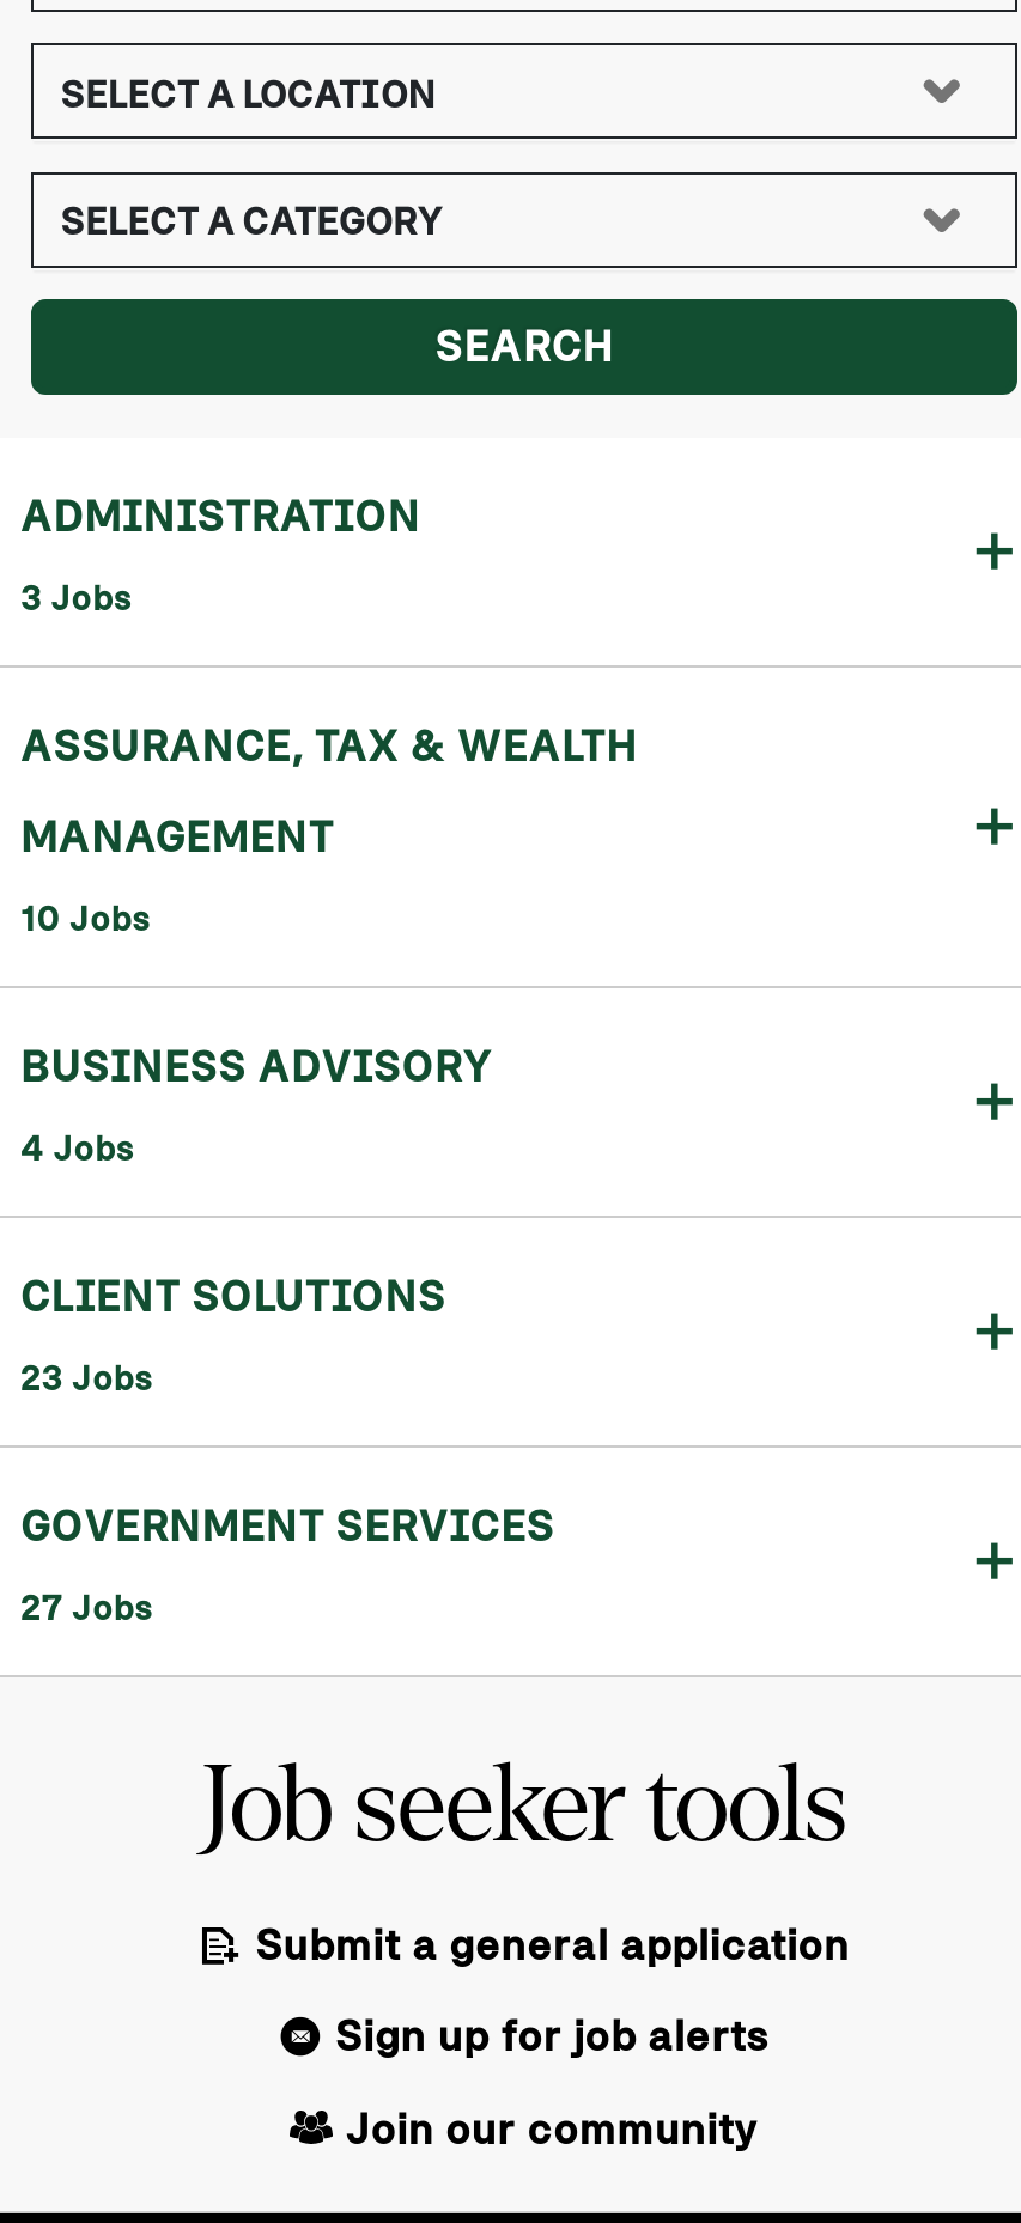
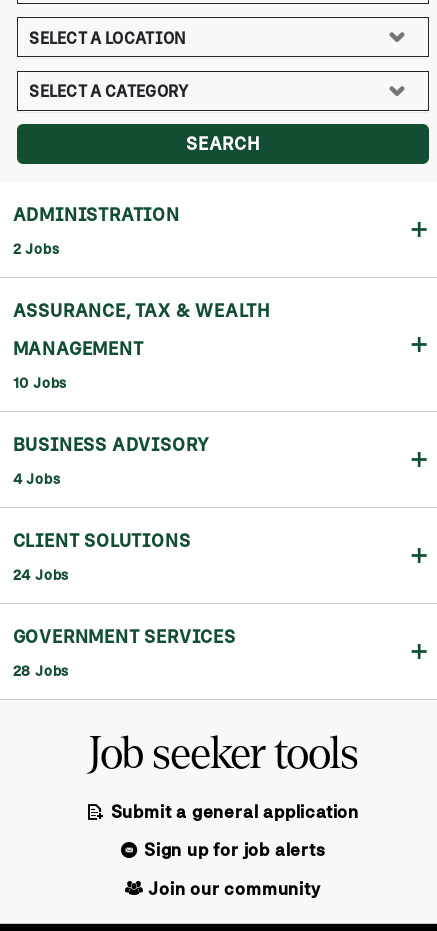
[20,579,132,617] 3 Jobs -> [12,241,59,257] 2 Jobs
[20,1359,153,1397] 23 Jobs -> [12,567,69,583] 24 Jobs
[20,1589,153,1627] 27 Jobs -> [12,663,69,679] 28 Jobs

